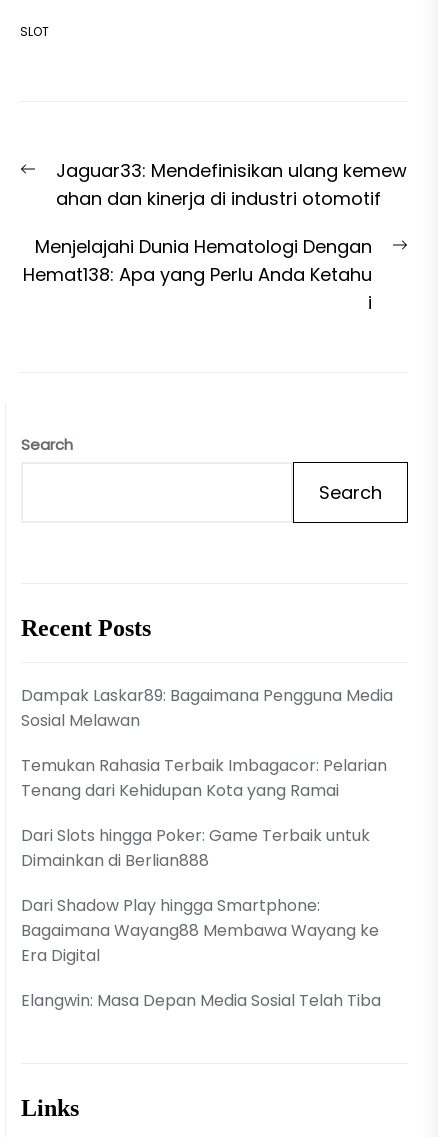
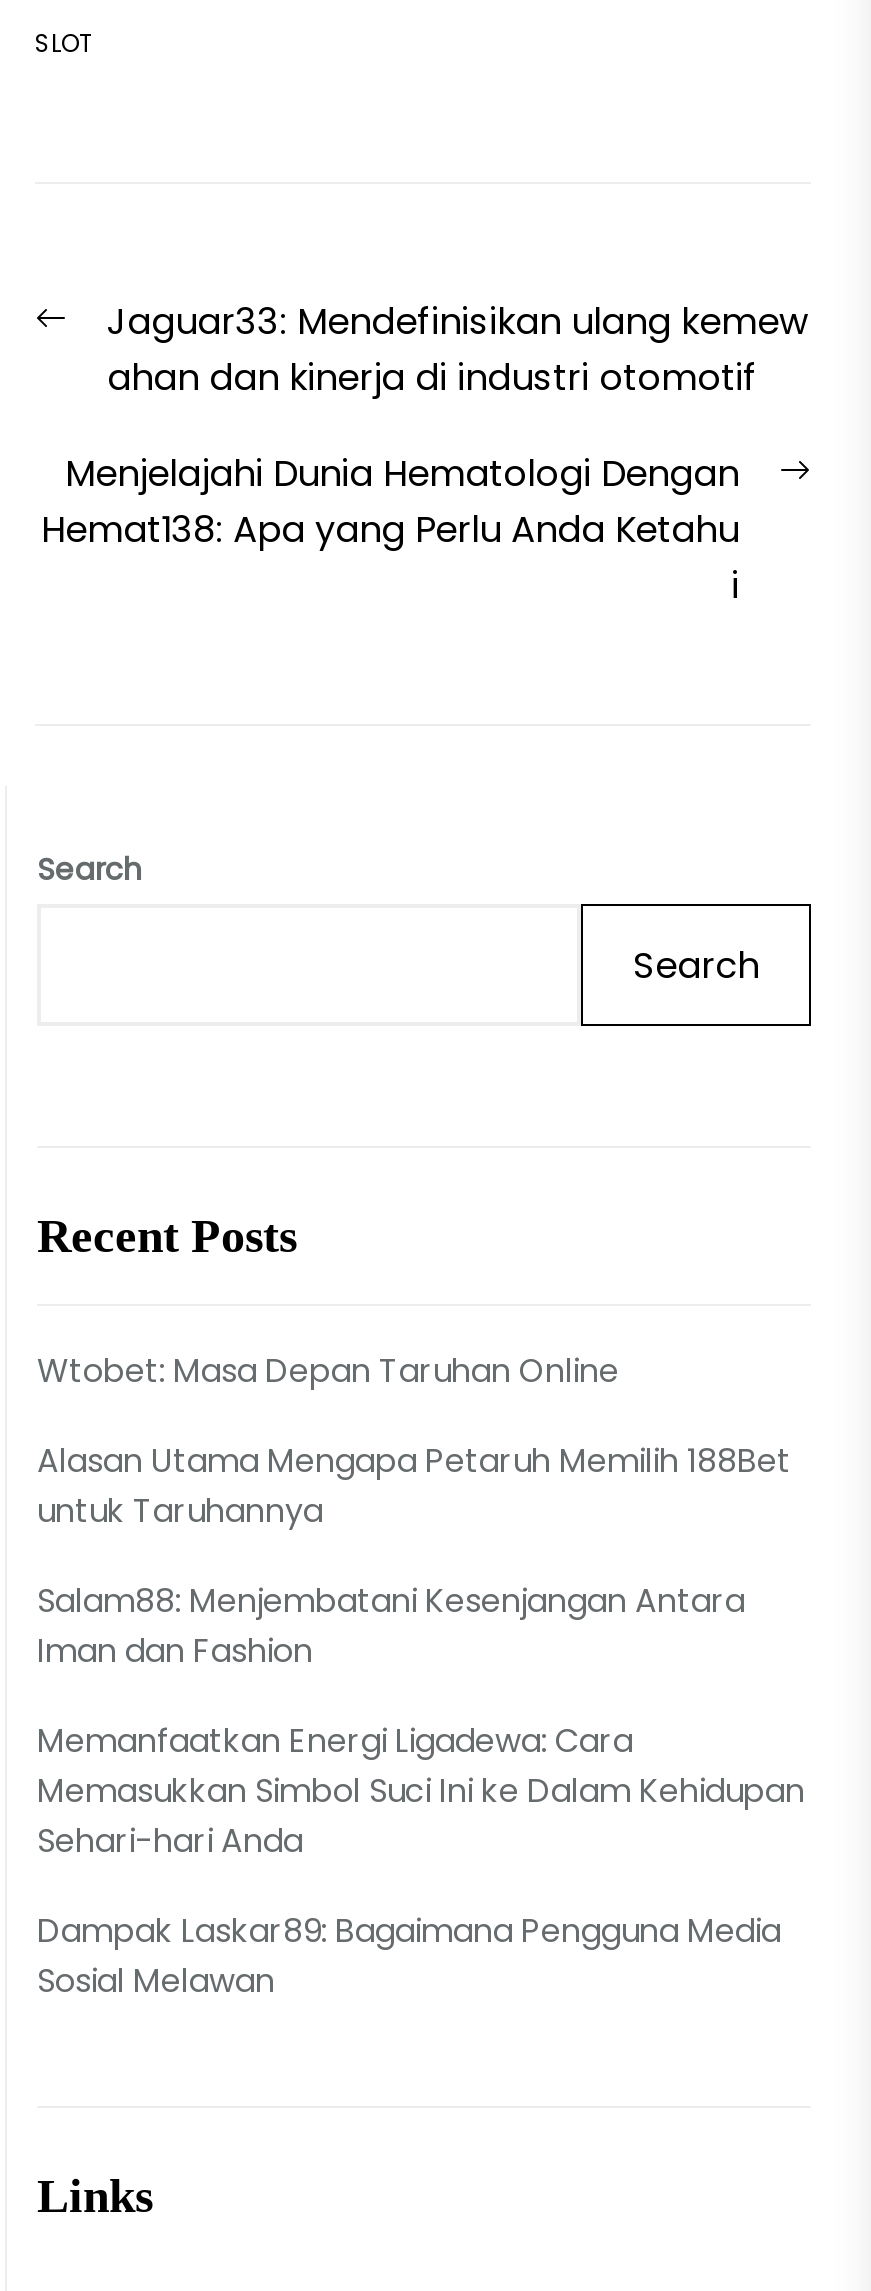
none -> [37,1348,805,1864] Wtobet: Masa Depan Taruhan Online | Alasan Utama Mengapa Petaruh Memilih 188Bet | untuk Taruhannya | Salam88: Menjembatani Kesenjangan Antara | Iman dan Fashion | Memanfaatkan Energi Ligadewa: Cara | Memasukkan Simbol Suci Ini ke Dalam Kehidupan | Sehari-hari Anda
moved [21,684,393,732] -> [37,1908,781,2004]: Dampak Laskar89: Bagaimana Pengguna Media | Sosial Melawan
[21,754,387,1012] Temukan Rahasia Terbaik Imbagacor: Pelarian | Tenang dari Kehidupan Kota yang Ramai | Dari Slots hingga Poker: Game Terbaik untuk | Dimainkan di Berlian888 | Dari Shadow Play hingga Smartphone: | Bagaimana Wayang88 Membawa Wayang ke | Era Digital | Elangwin: Masa Depan Media Sosial Telah Tiba -> none

